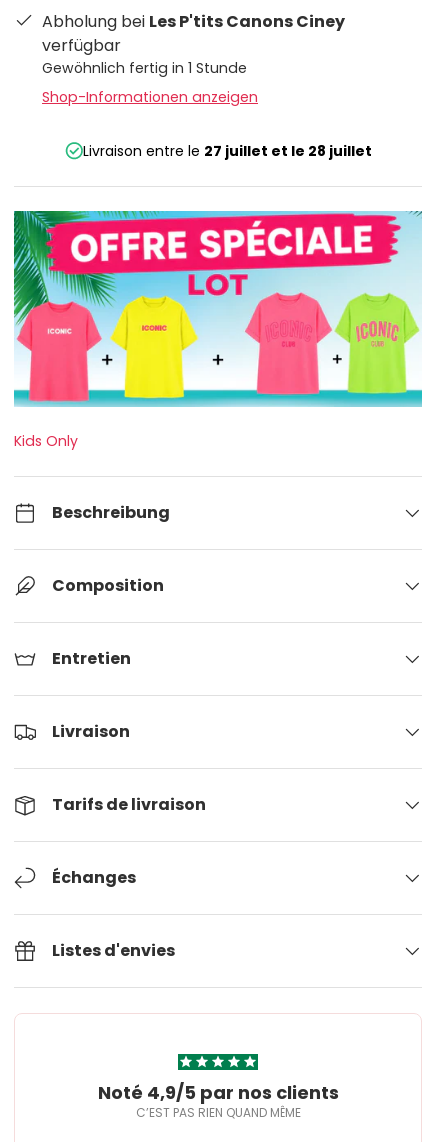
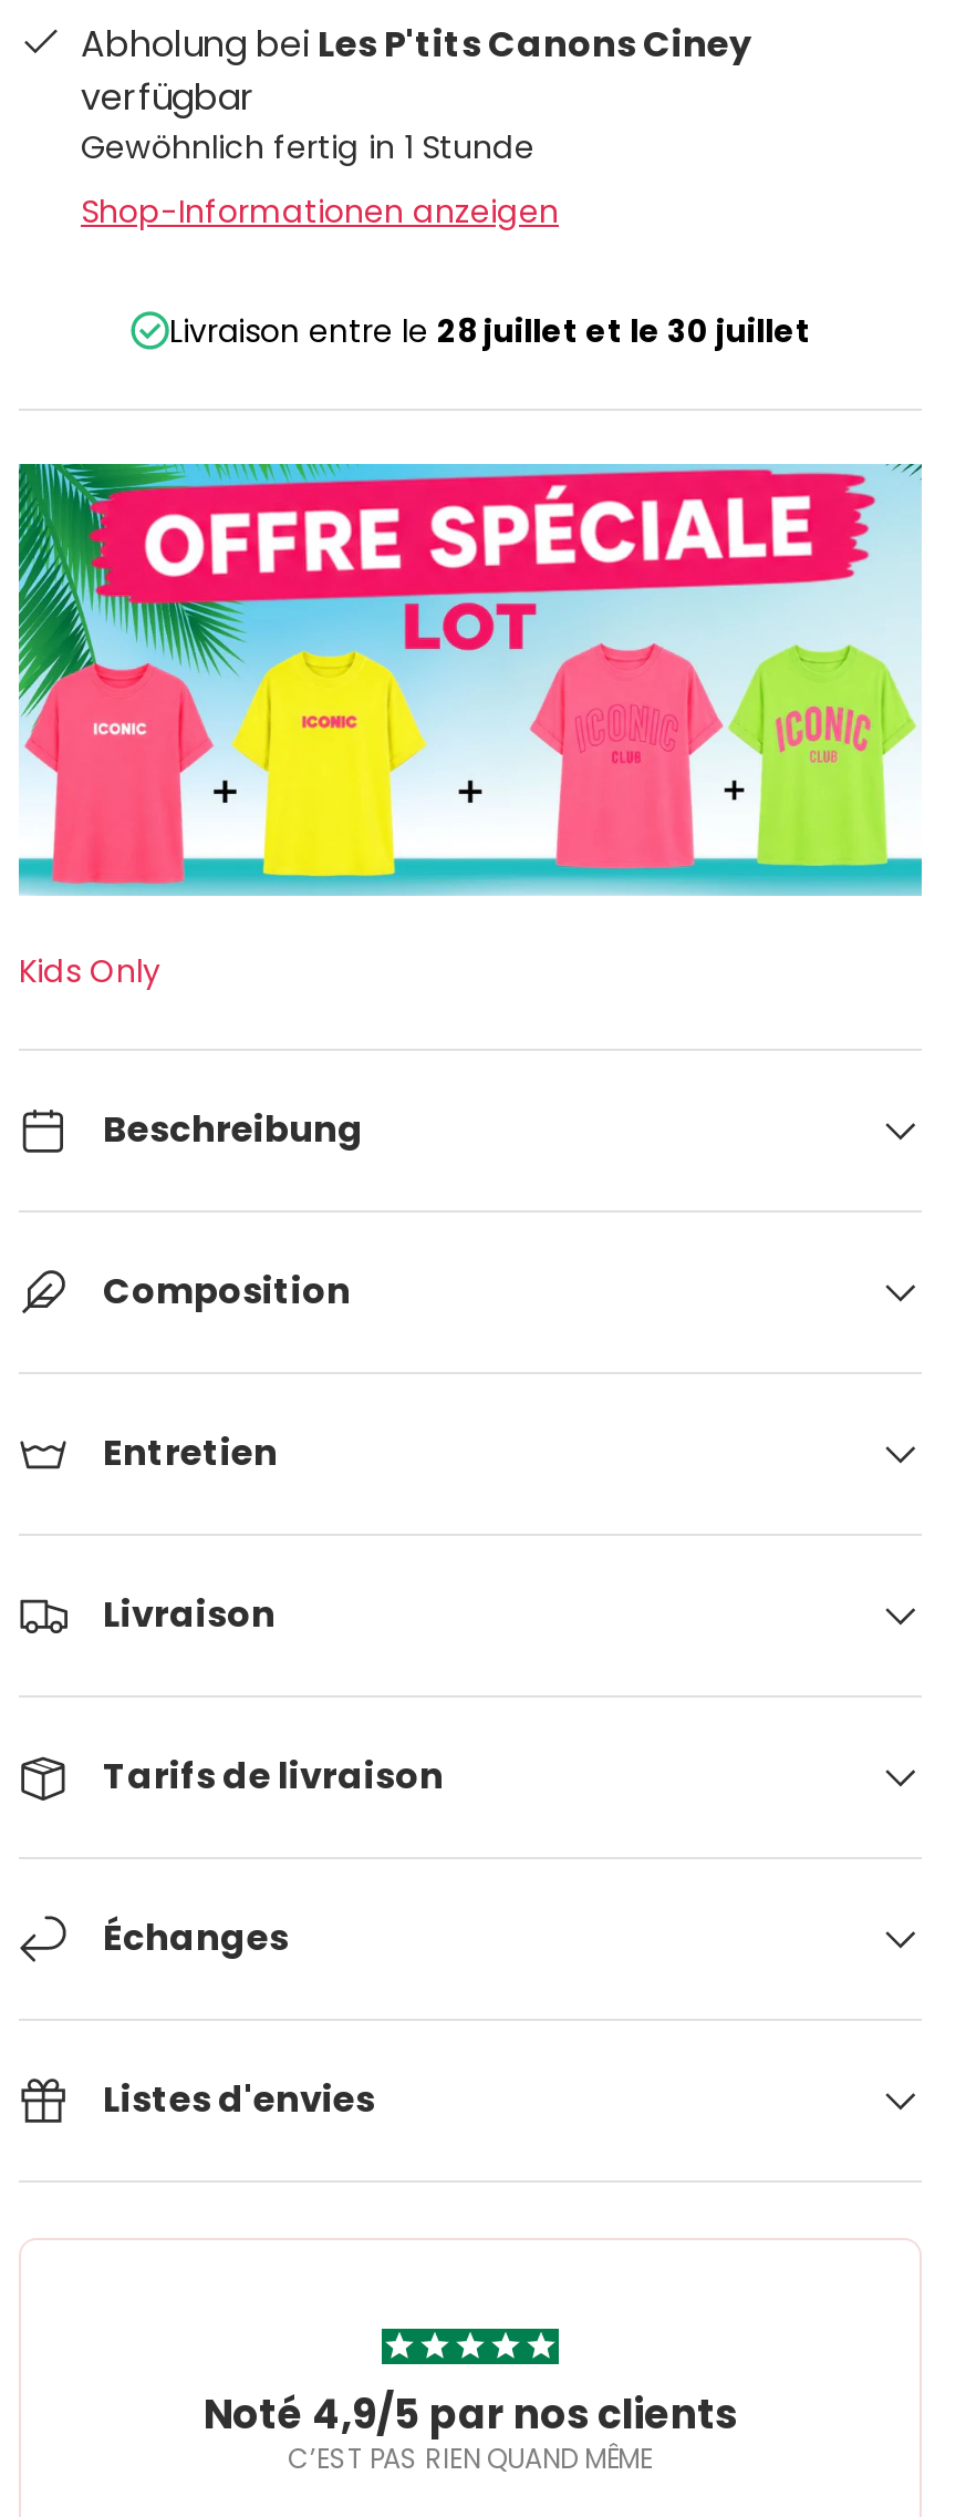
[82,141,371,161] Livraison entre le 27 juillet et le 28 juillet -> [169,309,811,353] Livraison entre le 28 juillet et le 30 juillet

